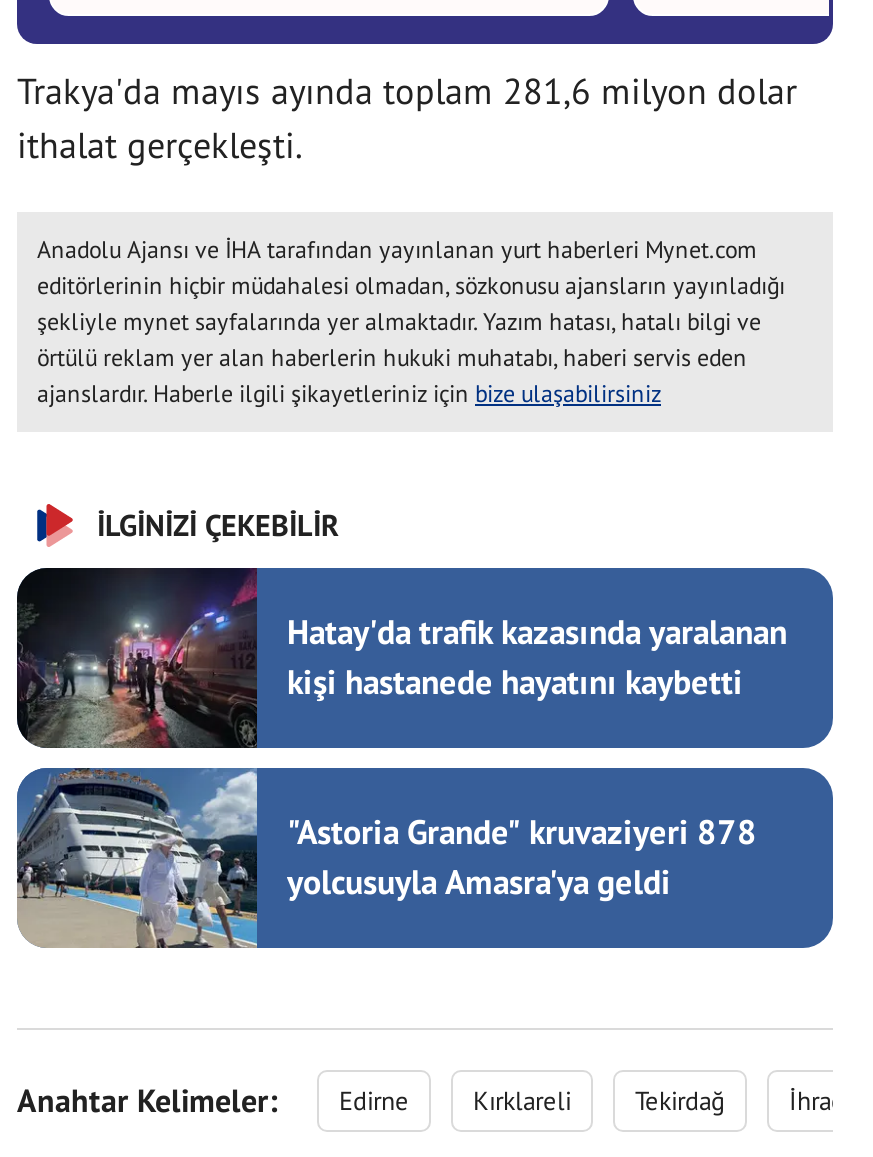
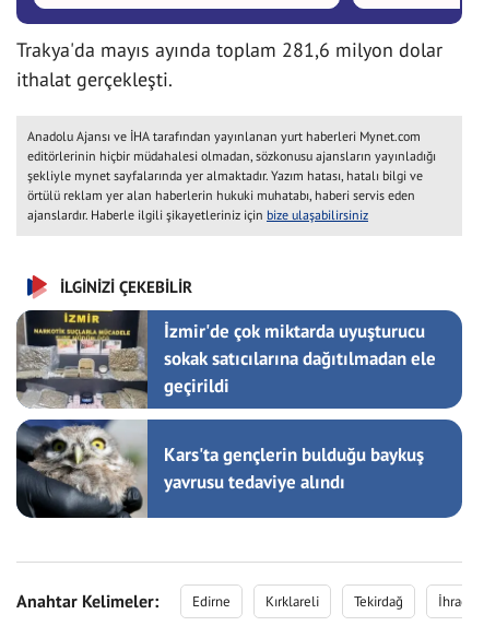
[15,566,787,750] [image] | Hatay'da trafik kazasında yaralanan | kişi hastanede hayatını kaybetti -> [15,309,436,410] [image] | İzmir'de çok miktarda uyuşturucu | sokak satıcılarına dağıtılmadan ele | geçirildi
[15,768,757,950] [image] | "Astoria Grande" kruvaziyeri 878 | yolcusuyla Amasra'ya geldi -> [15,420,424,519] [image] | Kars'ta gençlerin bulduğu baykuş | yavrusu tedaviye alındı

